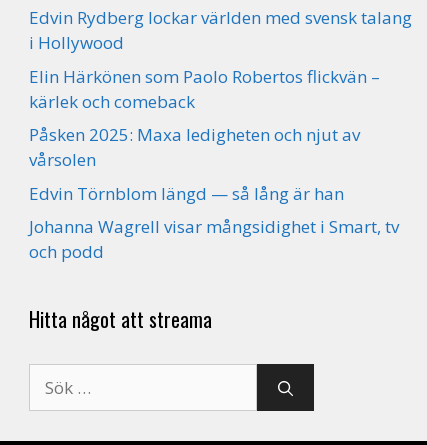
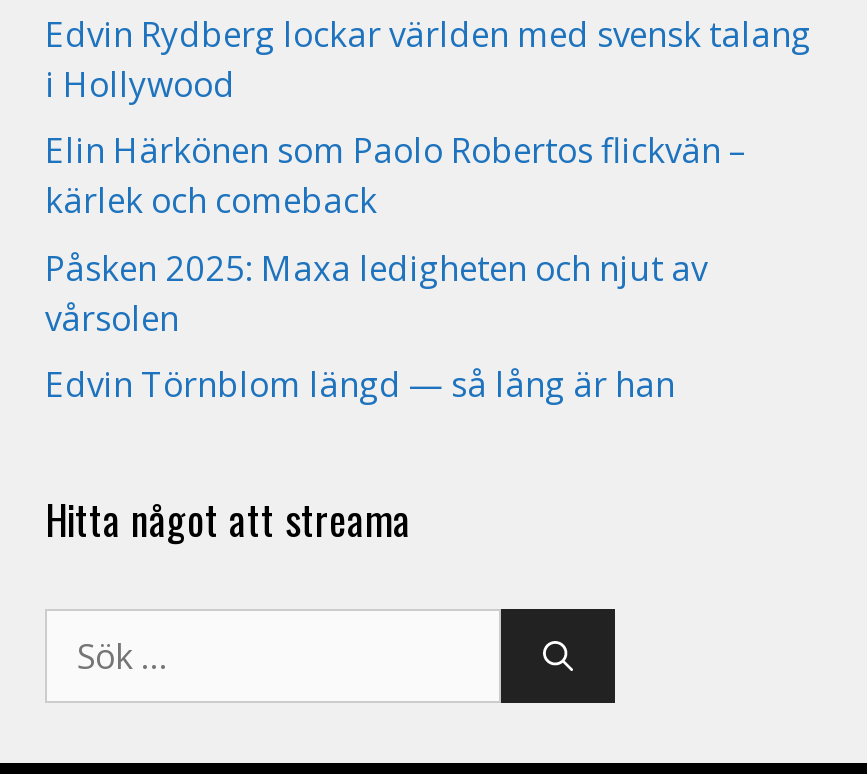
[29,215,399,263] Johanna Wagrell visar mångsidighet i Smart, tv | och podd -> none

